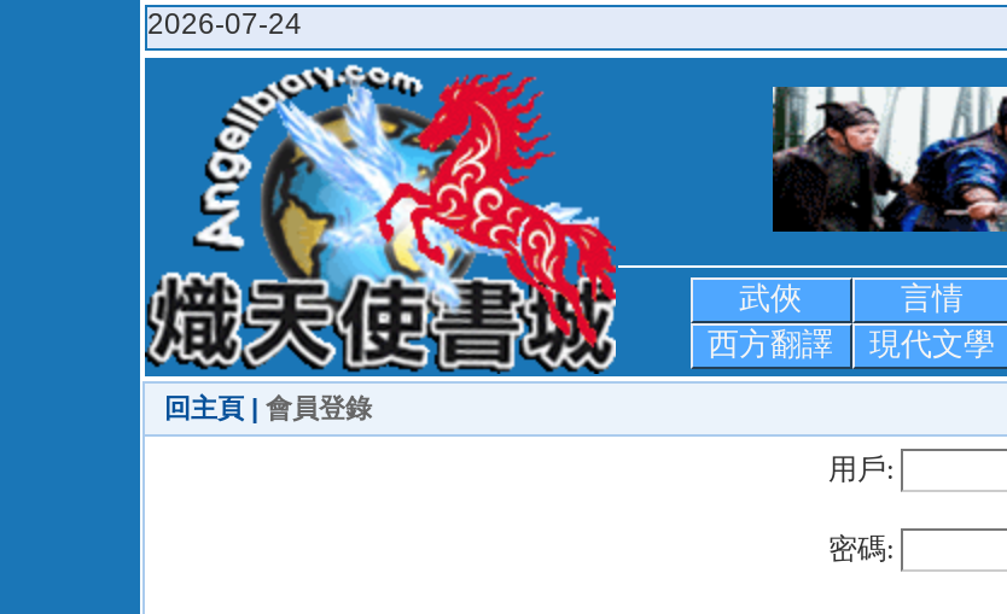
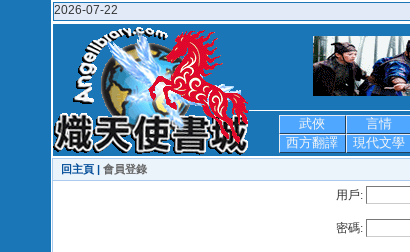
[147,7,302,41] 2026-07-24 -> [54,3,118,17] 2026-07-22

